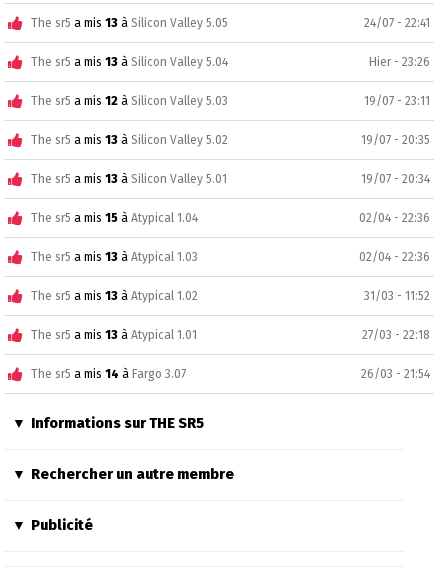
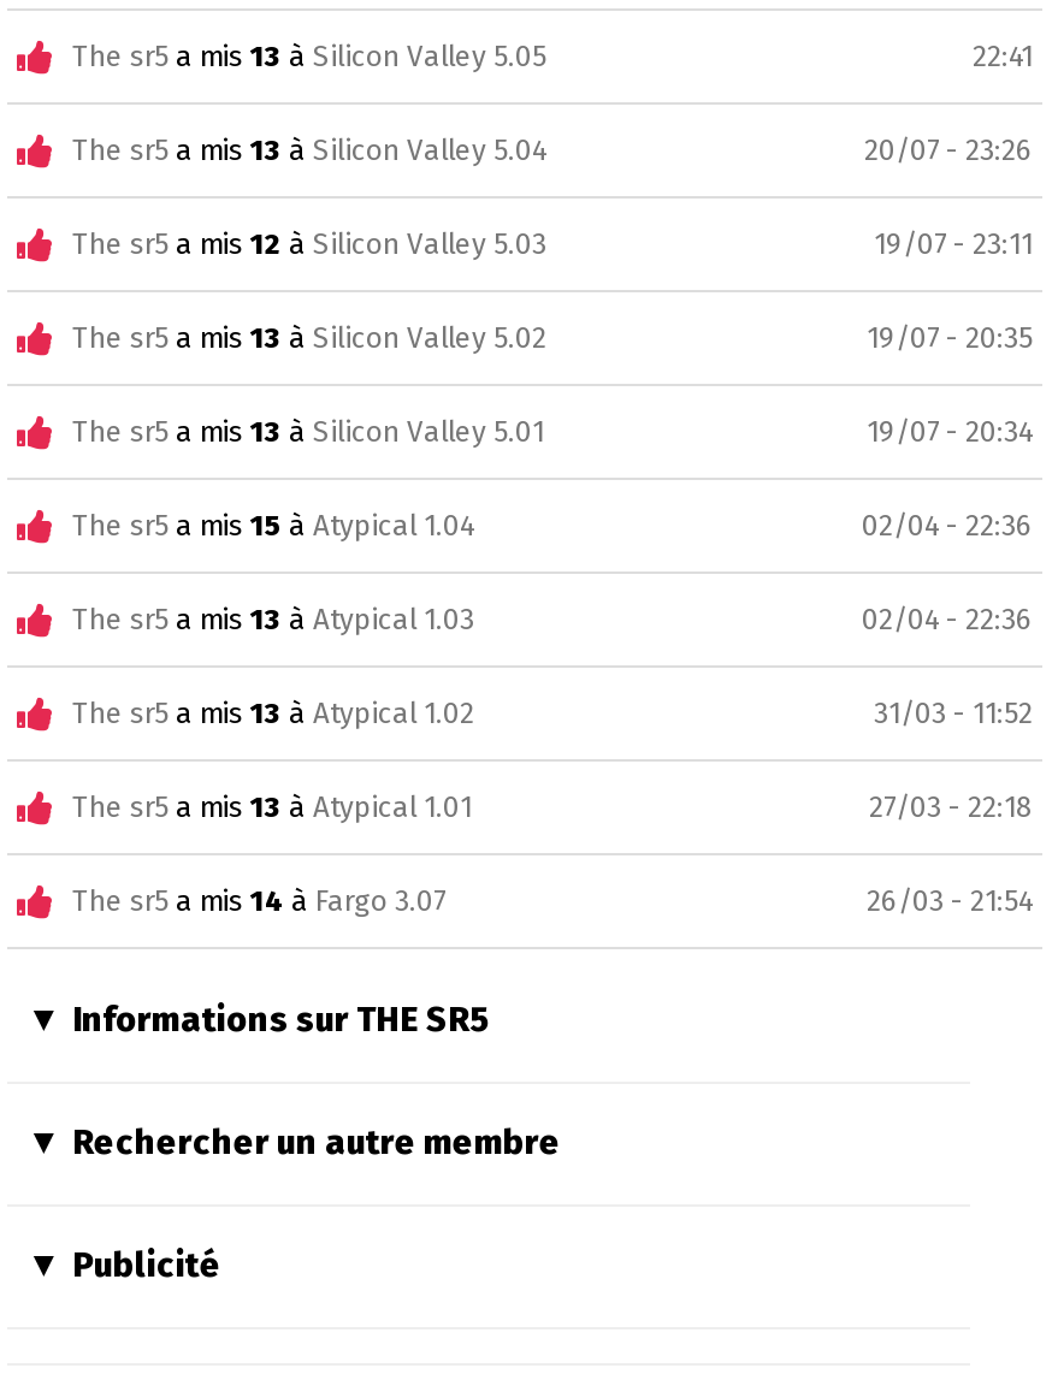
[364,16,430,30] 24/07 - 22:41 -> [973,40,1033,73] 22:41
[369,55,430,69] Hier - 23:26 -> [864,134,1033,167] 20/07 - 23:26

